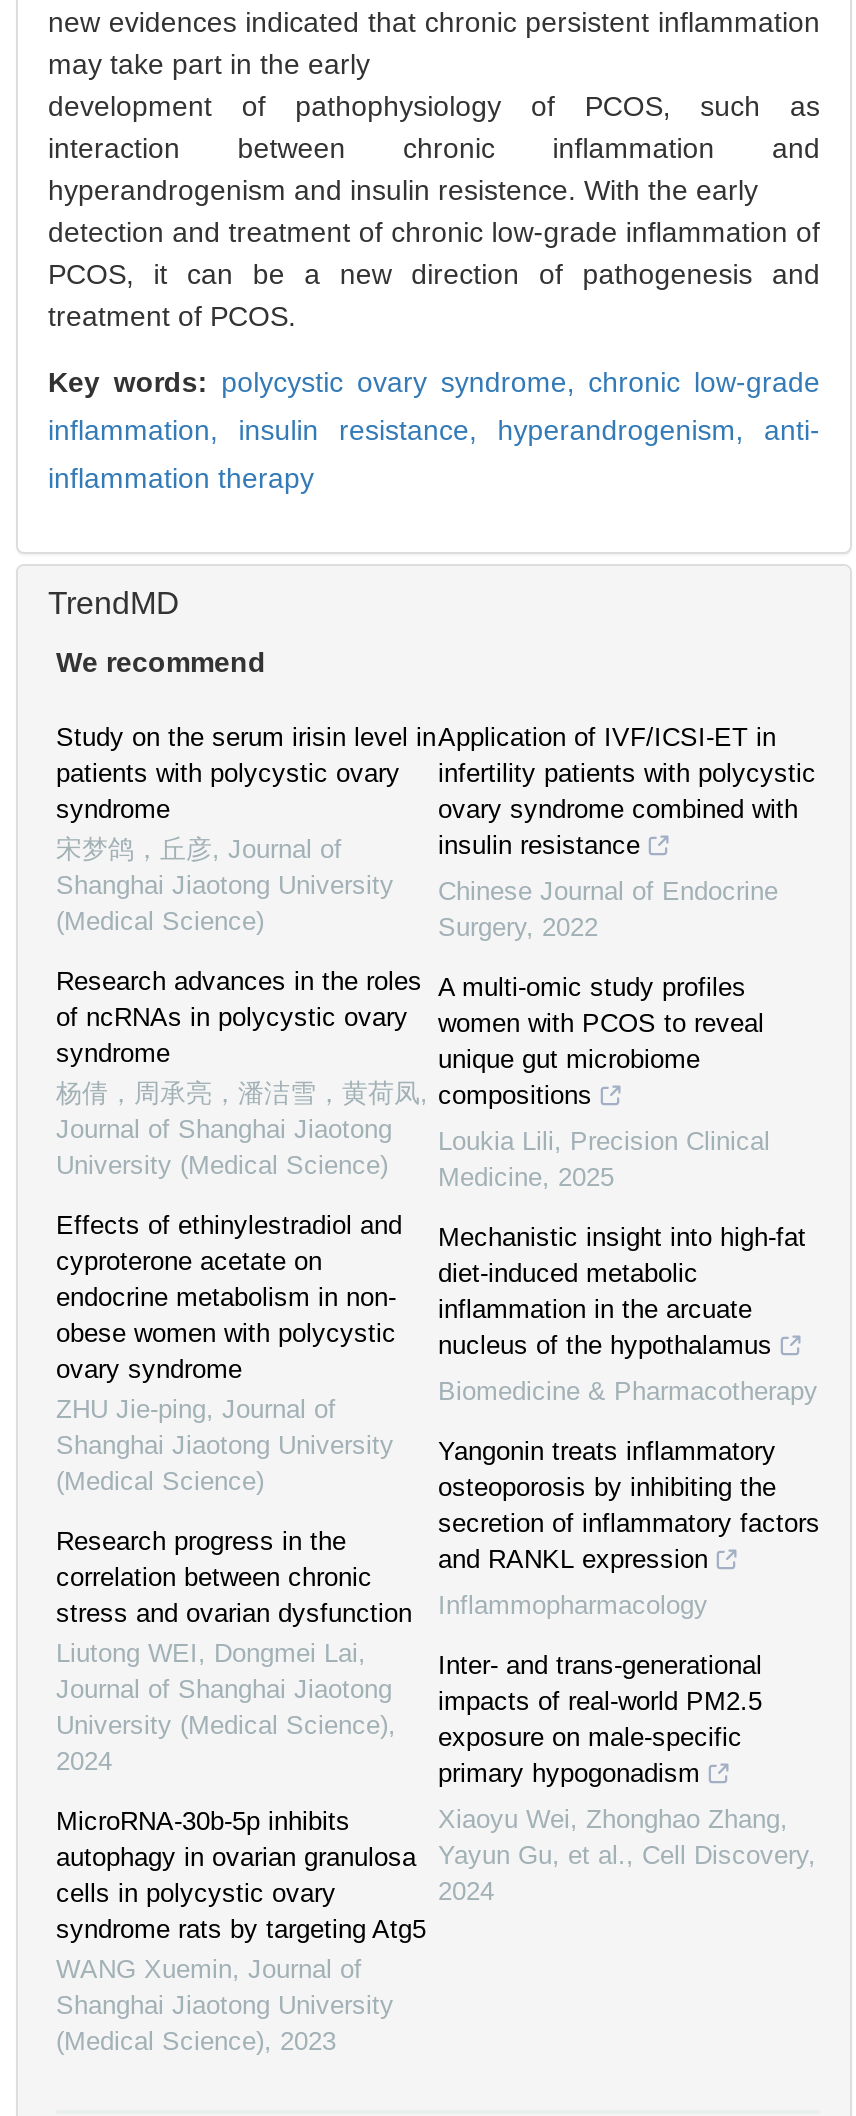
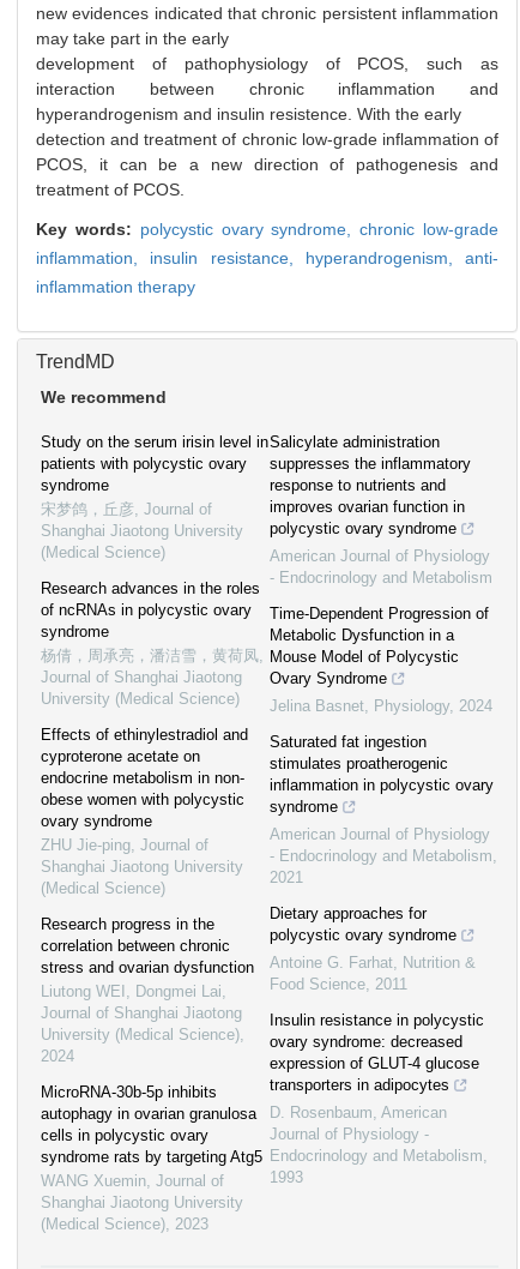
[438,723,816,861] Application of IVF/ICSI-ET in | infertility patients with polycystic | ovary syndrome combined with | insulin resistance -> [270,433,471,538] Salicylate administration | suppresses the inflammatory | response to nutrients and | improves ovarian function in | polycystic ovary syndrome
[438,877,778,943] Chinese Journal of Endocrine | Surgery, 2022 -> [270,547,492,587] American Journal of Physiology | - Endocrinology and Metabolism
[438,973,764,1111] A multi-omic study profiles | women with PCOS to reveal | unique gut microbiome | compositions -> [270,605,489,688] Time-Dependent Progression of | Metabolic Dysfunction in a | Mouse Model of Polycystic | Ovary Syndrome
[438,1127,770,1193] Loukia Lili, Precision Clinical | Medicine, 2025 -> [270,697,492,715] Jelina Basnet, Physiology, 2024
[438,1223,806,1361] Mechanistic insight into high-fat | diet-induced metabolic | inflammation in the arcuate | nucleus of the hypothalamus -> [270,733,494,816] Saturated fat ingestion | stimulates proatherogenic | inflammation in polycystic ovary | syndrome
[438,1377,818,1407] Biomedicine & Pharmacotherapy -> [270,826,497,887] American Journal of Physiology | - Endocrinology and Metabolism, | 2021
[438,1437,820,1575] Yangonin treats inflammatory | osteoporosis by inhibiting the | secretion of inflammatory factors | and RANKL expression -> [270,905,456,944] Dietary approaches for | polycystic ovary syndrome
[438,1591,708,1621] Inflammopharmacology -> [270,954,476,993] Antoine G. Farhat, Nutrition & | Food Science, 2011
[438,1651,762,1789] Inter- and trans-generational | impacts of real-world PM2.5 | exposure on male-specific | primary hypogonadism -> [270,1011,484,1094] Insulin resistance in polycystic | ovary syndrome: decreased | expression of GLUT-4 glucose | transporters in adipocytes
[438,1805,816,1907] Xiaoyu Wei, Zhonghao Zhang, | Yayun Gu, et al., Cell Discovery, | 2024 -> [270,1104,488,1187] D. Rosenbaum, American | Journal of Physiology - | Endocrinology and Metabolism, | 1993

